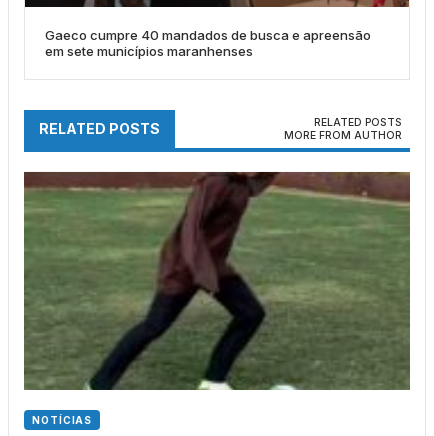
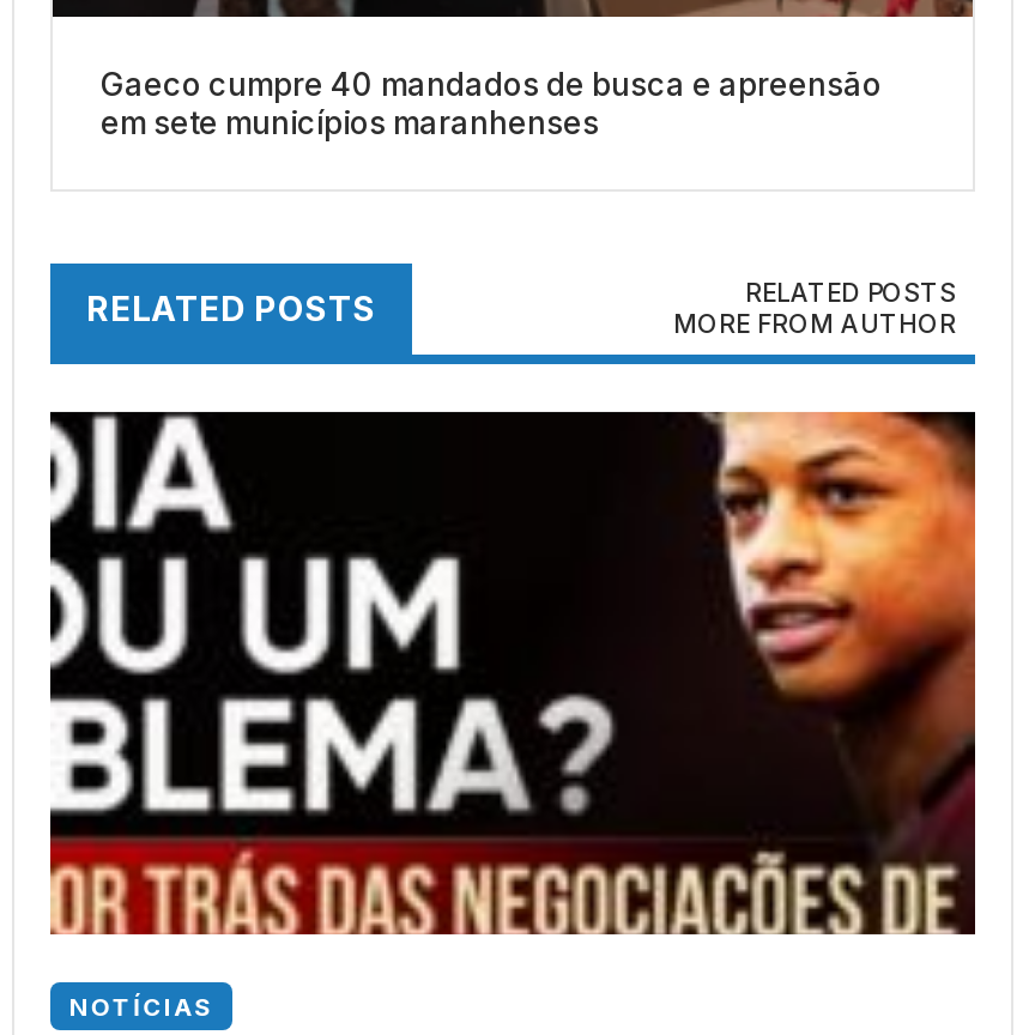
[23,171,411,391] [image] -> [48,410,978,937] [image]

